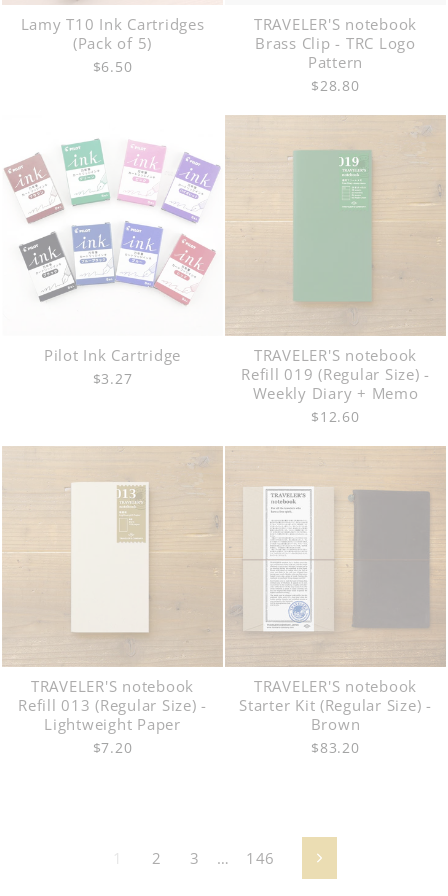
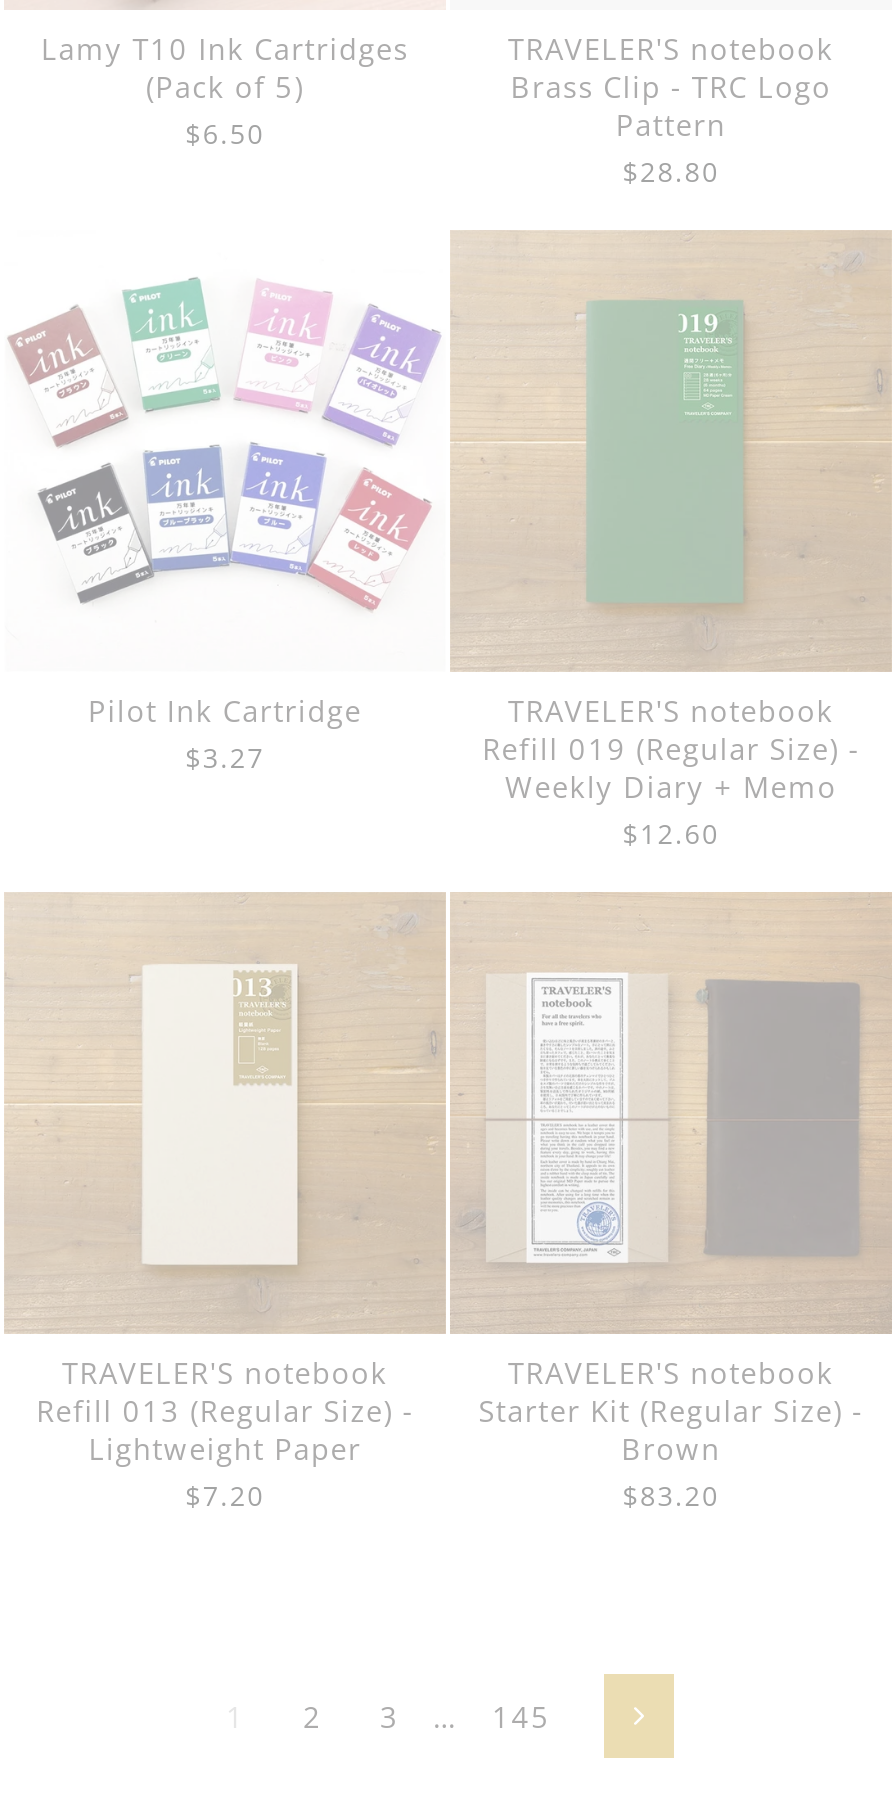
[246,847,275,867] 146 -> [492,1695,550,1735] 145

